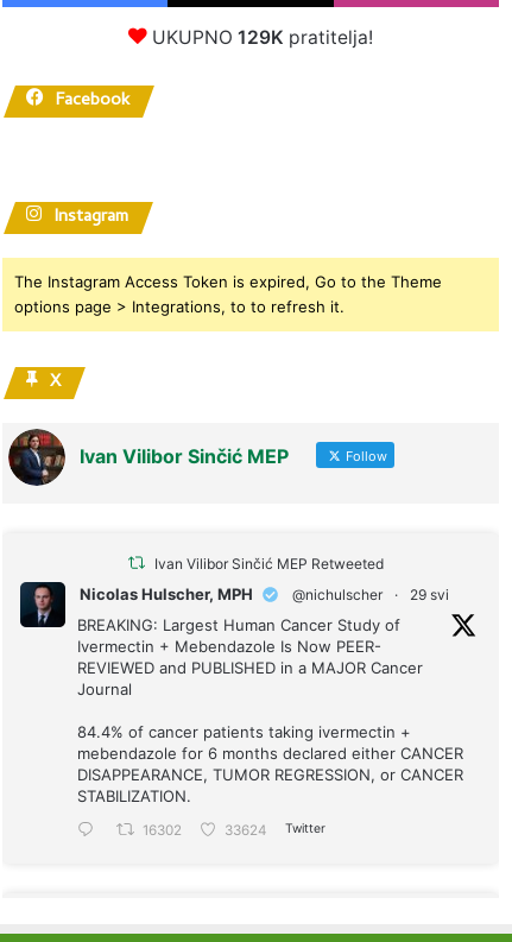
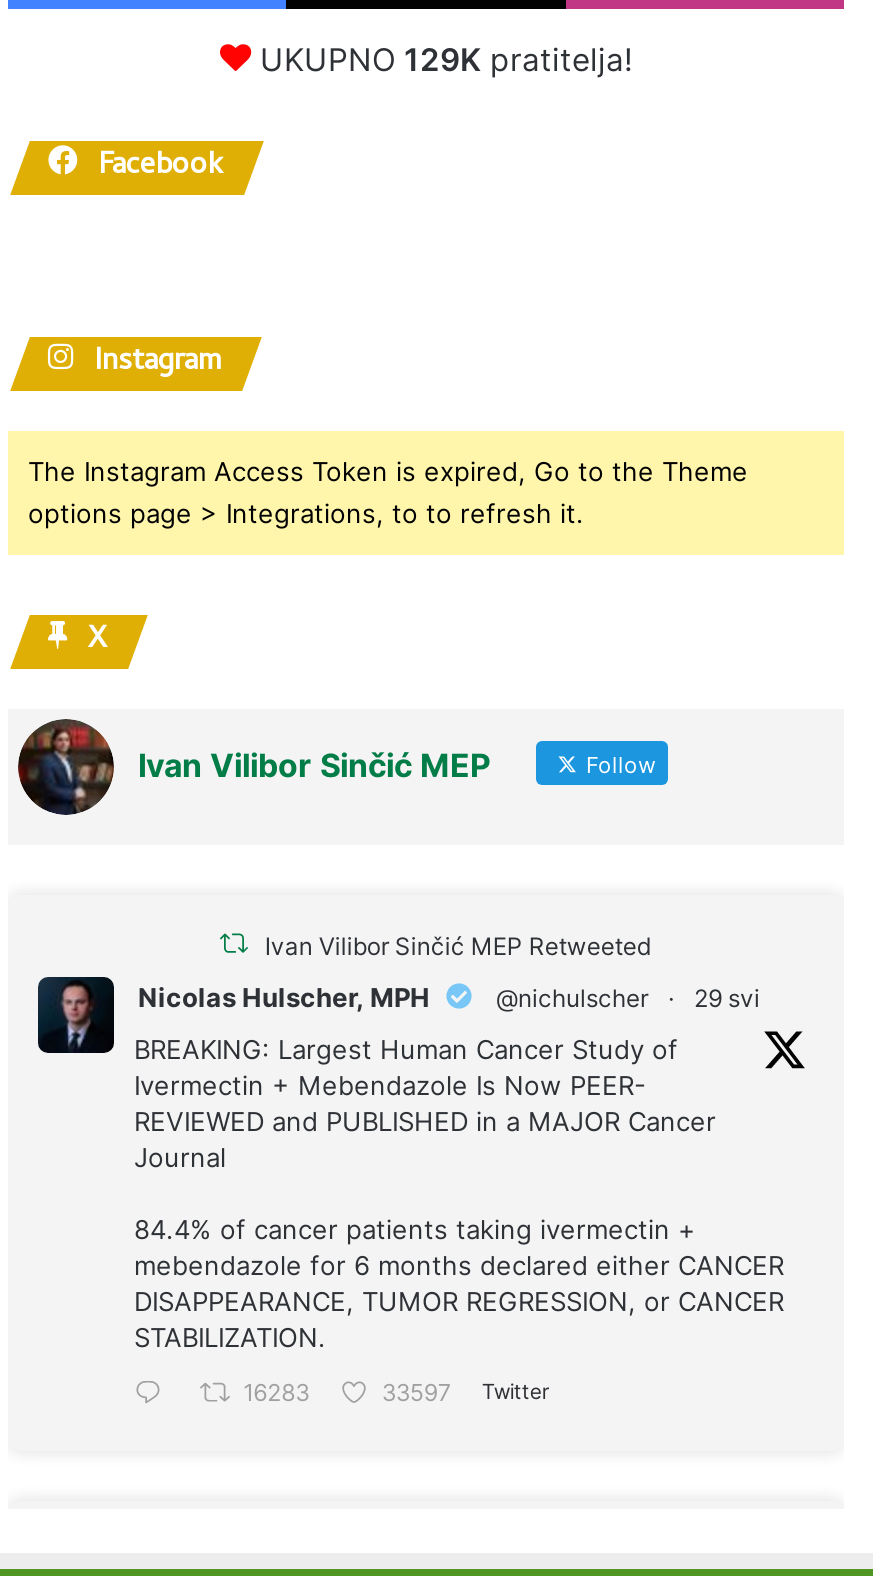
[142,822,181,839] 16302 -> [243,1379,309,1407] 16283
[224,821,325,839] 33624 Twitter -> [382,1378,550,1407] 33597 Twitter

